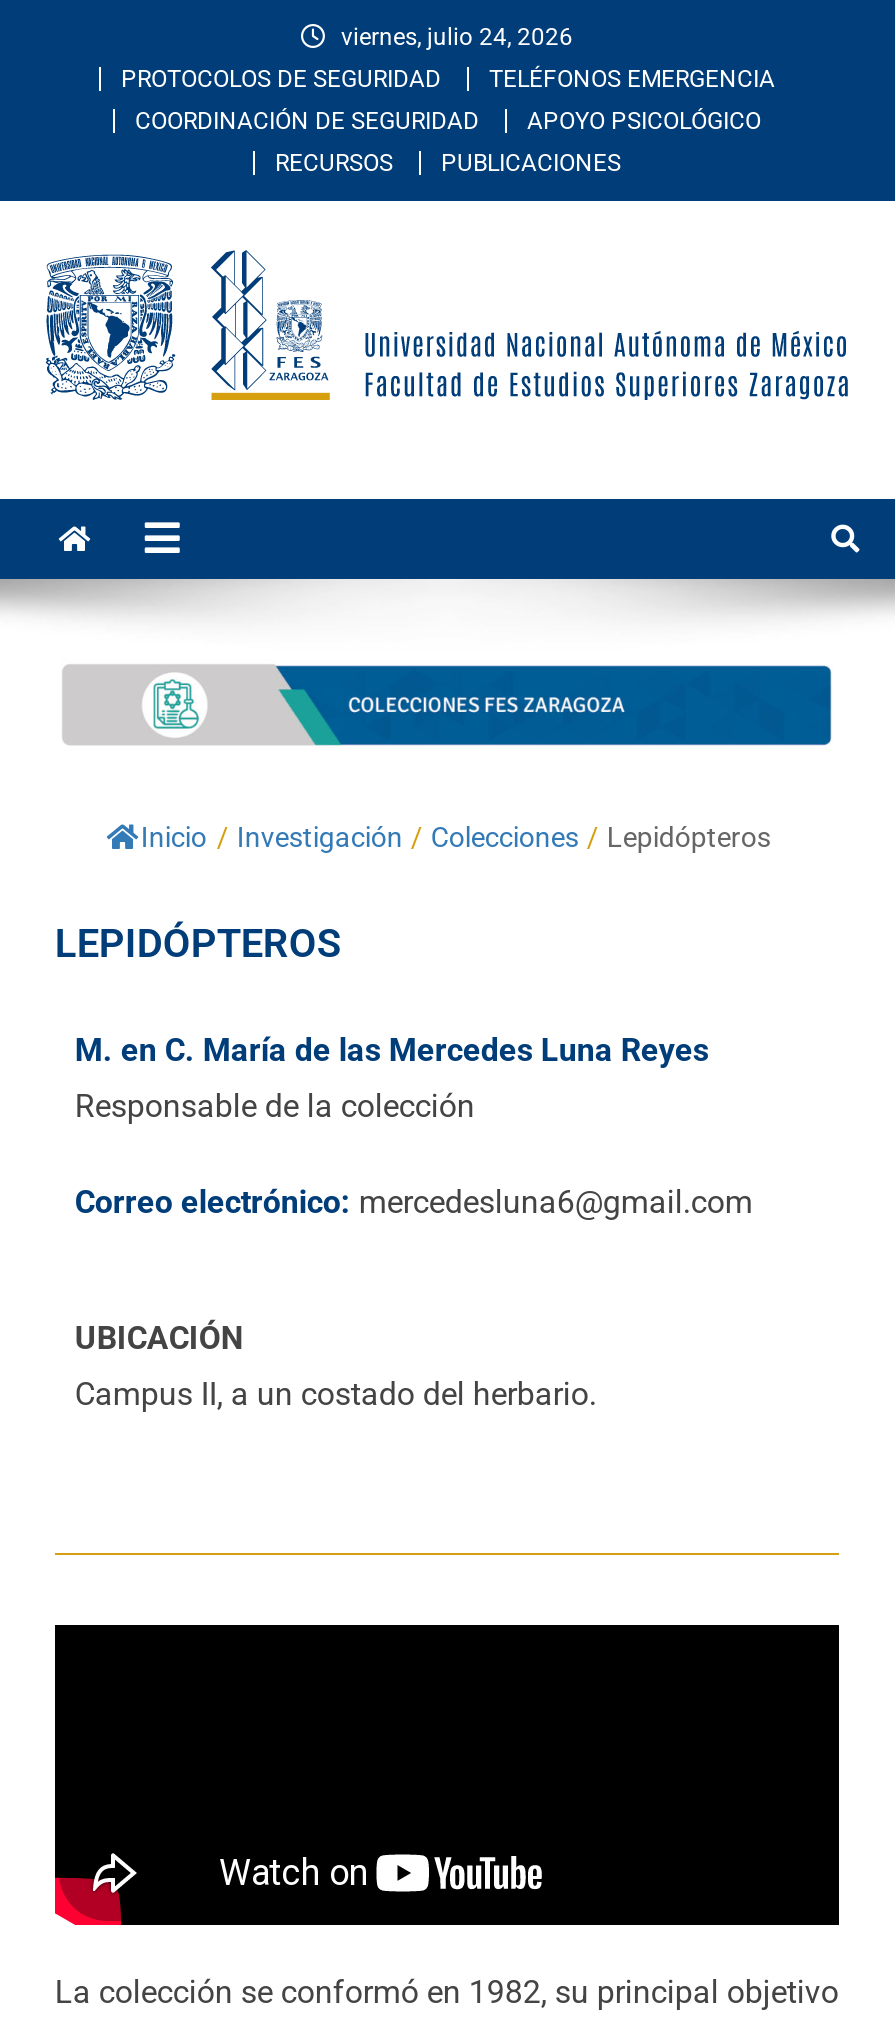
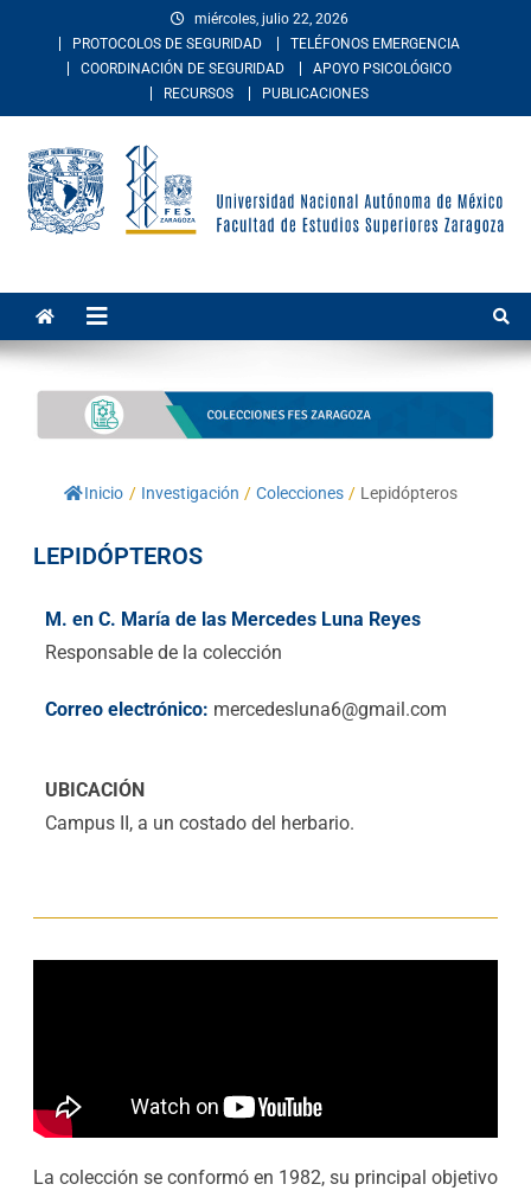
[341,23,573,51] viernes, julio 24, 2026 -> [194,11,348,27] miércoles, julio 22, 2026

